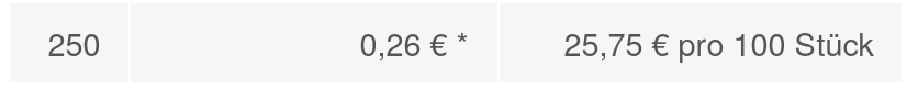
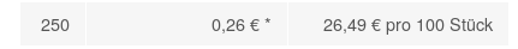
[564,19,873,65] 25,75 € pro 100 Stück -> [324,11,493,36] 26,49 € pro 100 Stück

